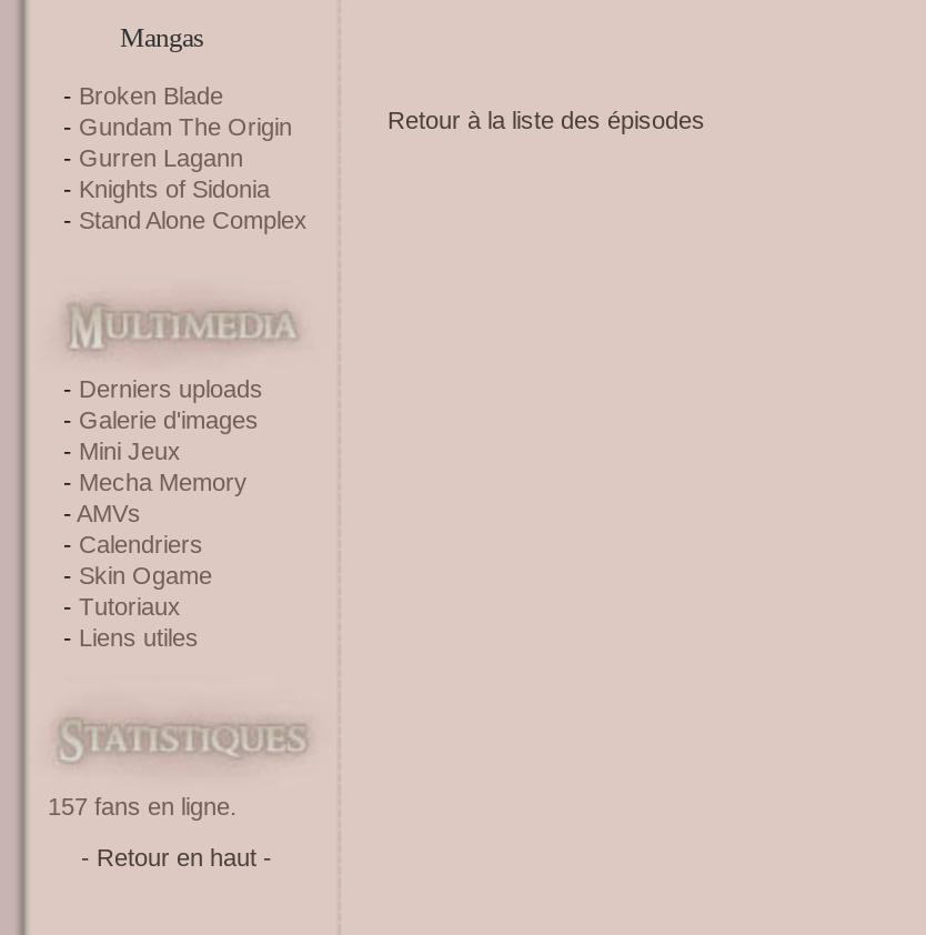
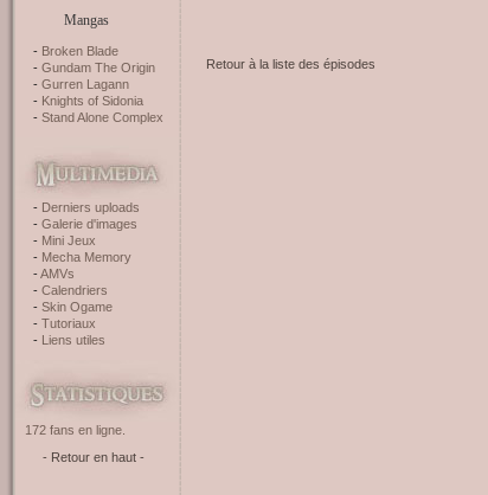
[48,793,236,820] 157 fans en ligne. -> [25,423,126,437] 172 fans en ligne.

